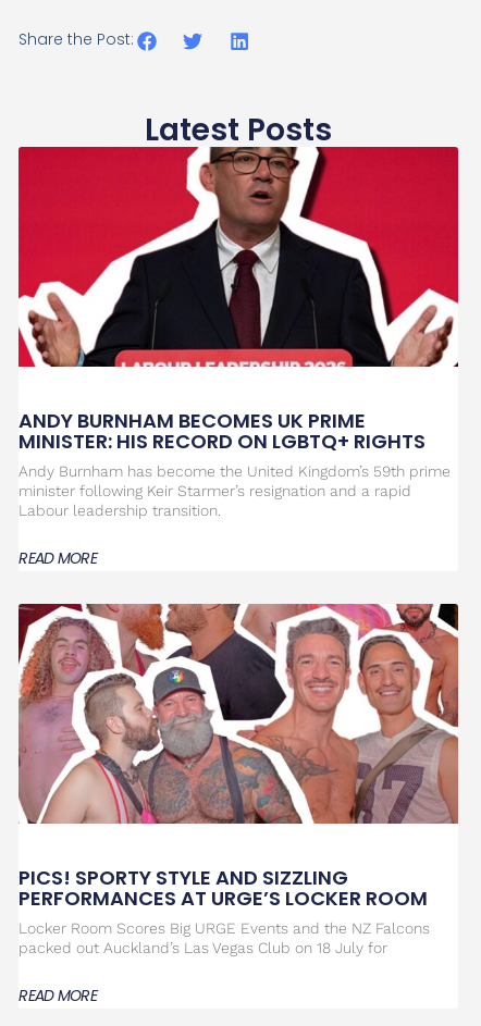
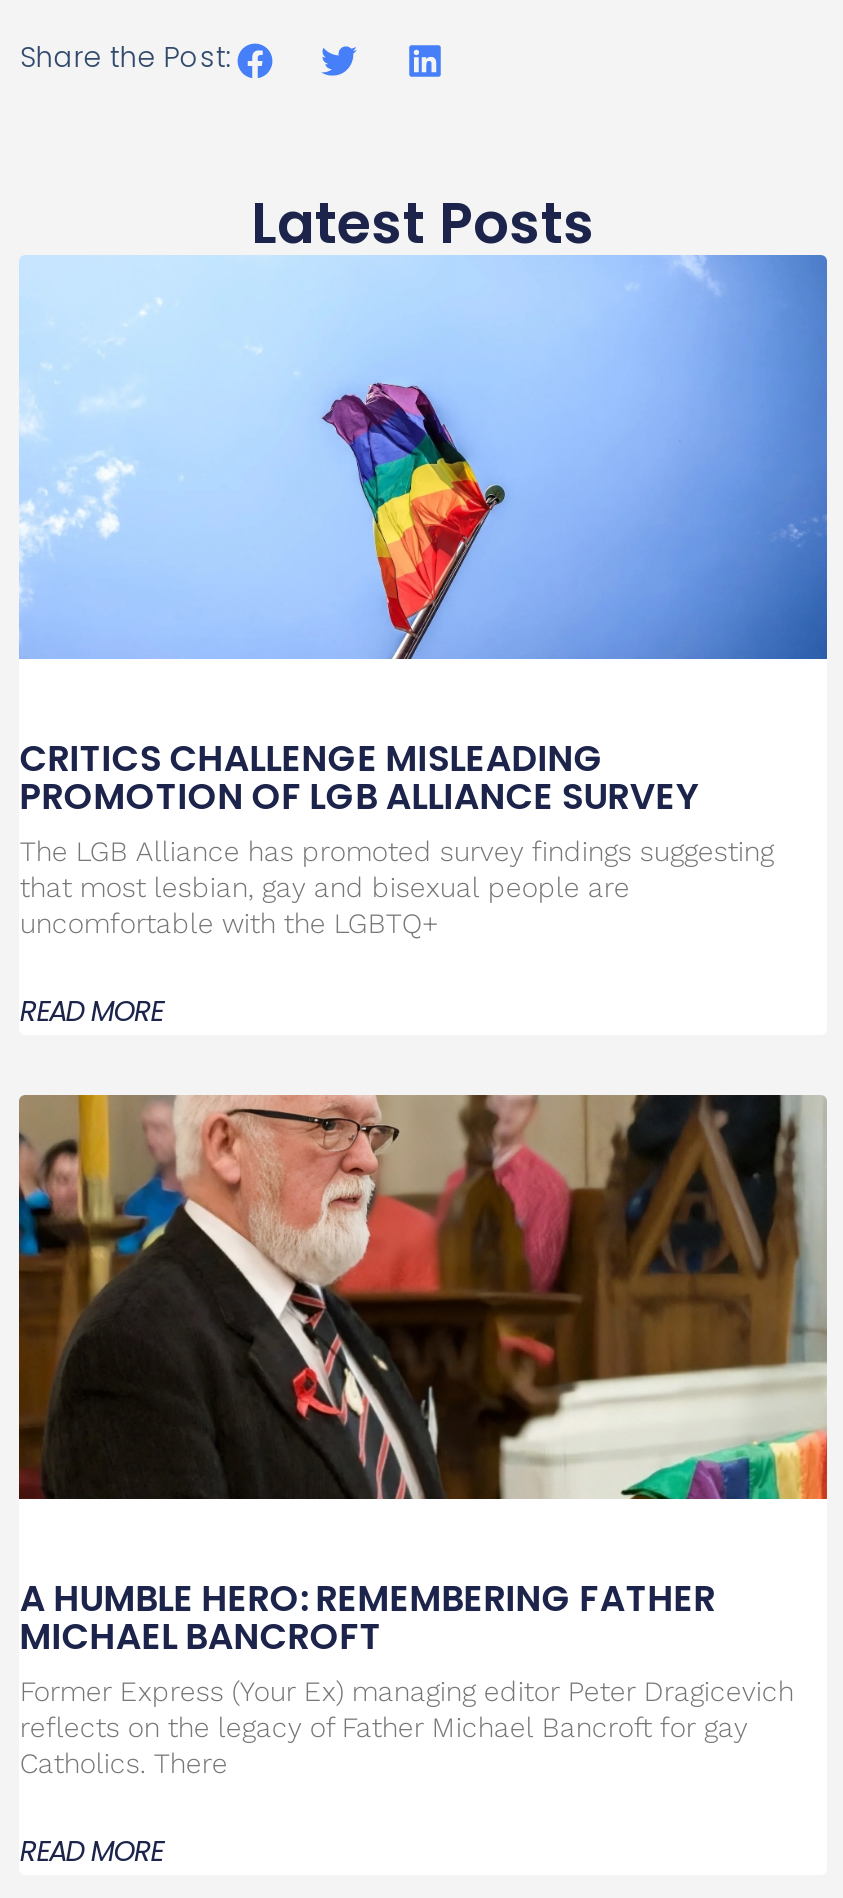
[17,146,459,519] [image] | ANDY BURNHAM BECOMES UK PRIME | MINISTER: HIS RECORD ON LGBTQ+ RIGHTS | Andy Burnham has become the United Kingdom’s 59th prime | minister following Keir Starmer’s resignation and a rapid | Labour leadership transition. -> [19,253,829,939] [image] | CRITICS CHALLENGE MISLEADING | PROMOTION OF LGB ALLIANCE SURVEY | The LGB Alliance has promoted survey findings suggesting | that most lesbian, gay and bisexual people are | uncomfortable with the LGBTQ+
[17,603,458,956] [image] | PICS! SPORTY STYLE AND SIZZLING | PERFORMANCES AT URGE’S LOCKER ROOM | Locker Room Scores Big URGE Events and the NZ Falcons | packed out Auckland’s Las Vegas Club on 18 July for -> [17,1093,827,1778] [image] | A HUMBLE HERO: REMEMBERING FATHER | MICHAEL BANCROFT | Former Express (Your Ex) managing editor Peter Dragicevich | reflects on the legacy of Father Michael Bancroft for gay | Catholics. There

